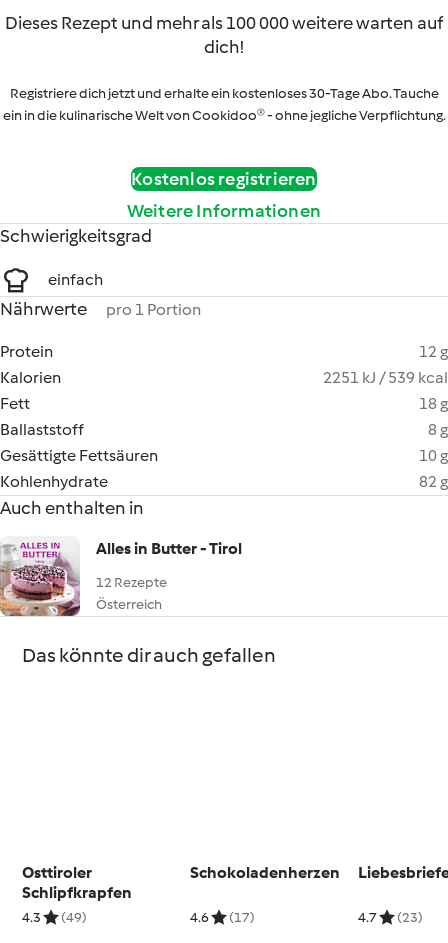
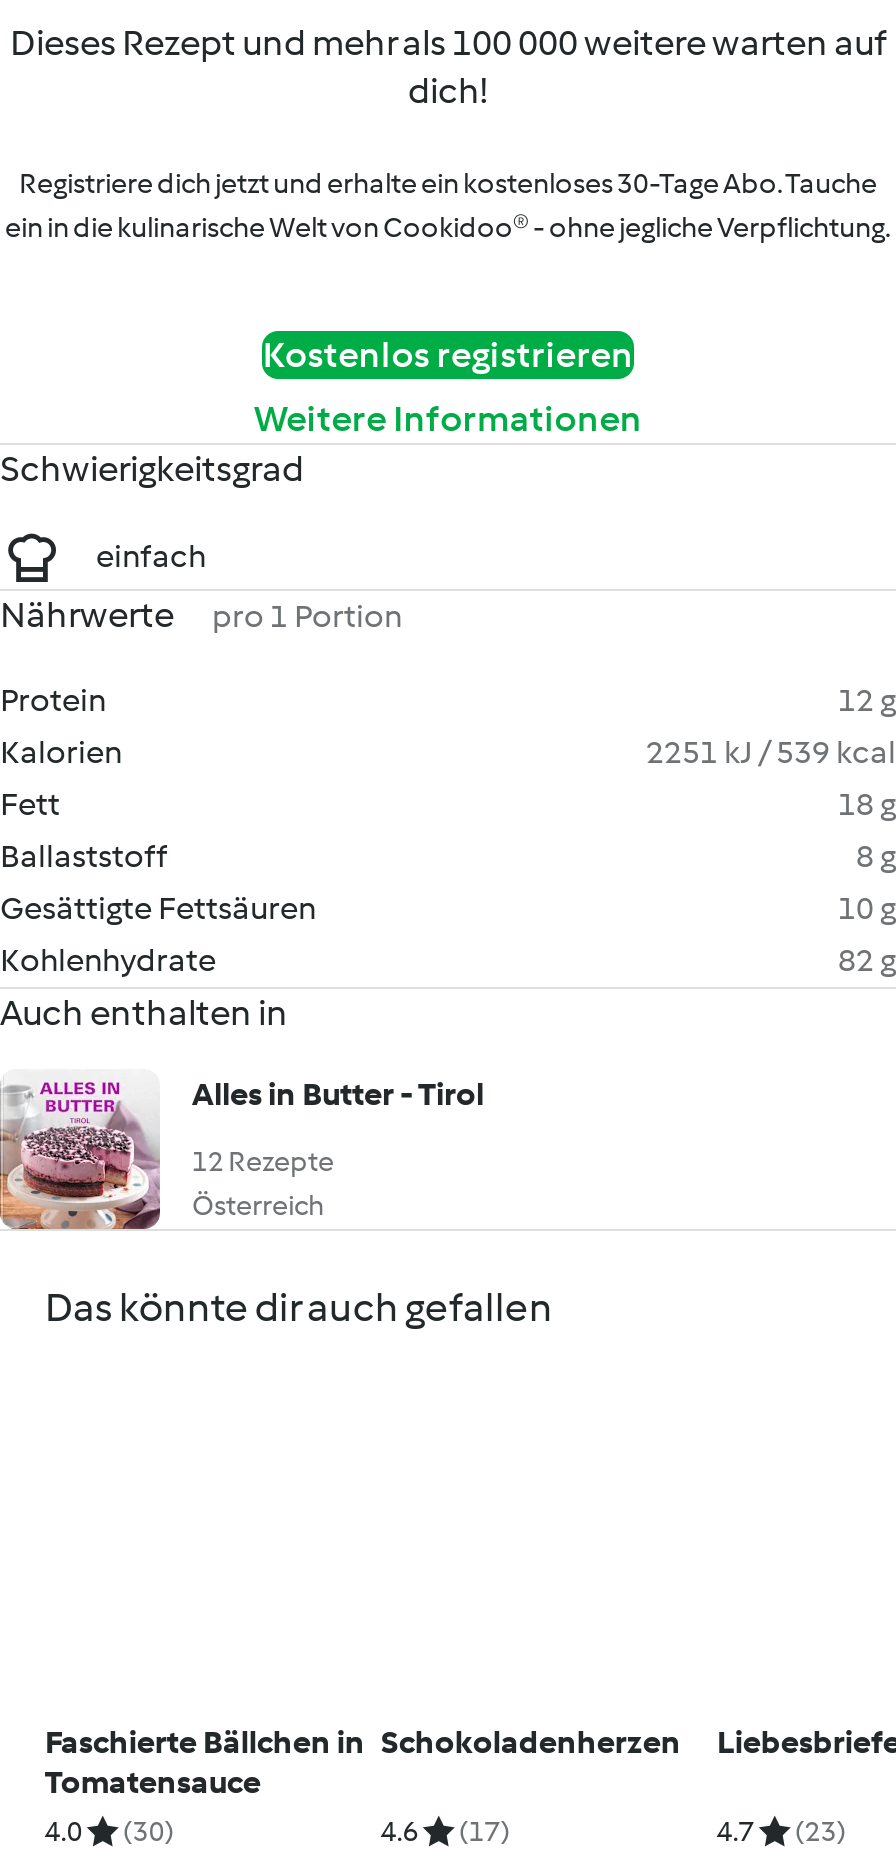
[22,863,132,926] Osttiroler | Schlipfkrapfen | 4.3 | (49) -> [45,1723,365,1849] Faschierte Bällchen in | Tomatensauce | 4.0 | (30)

